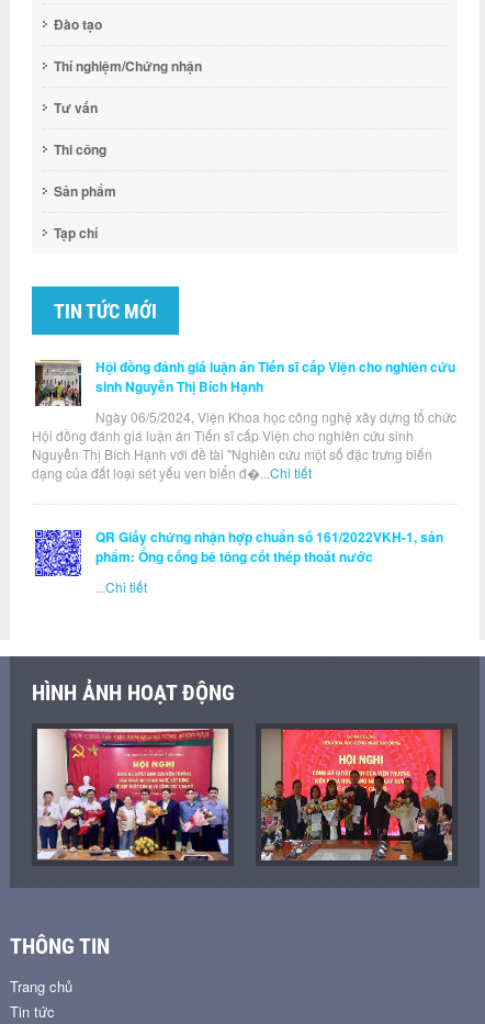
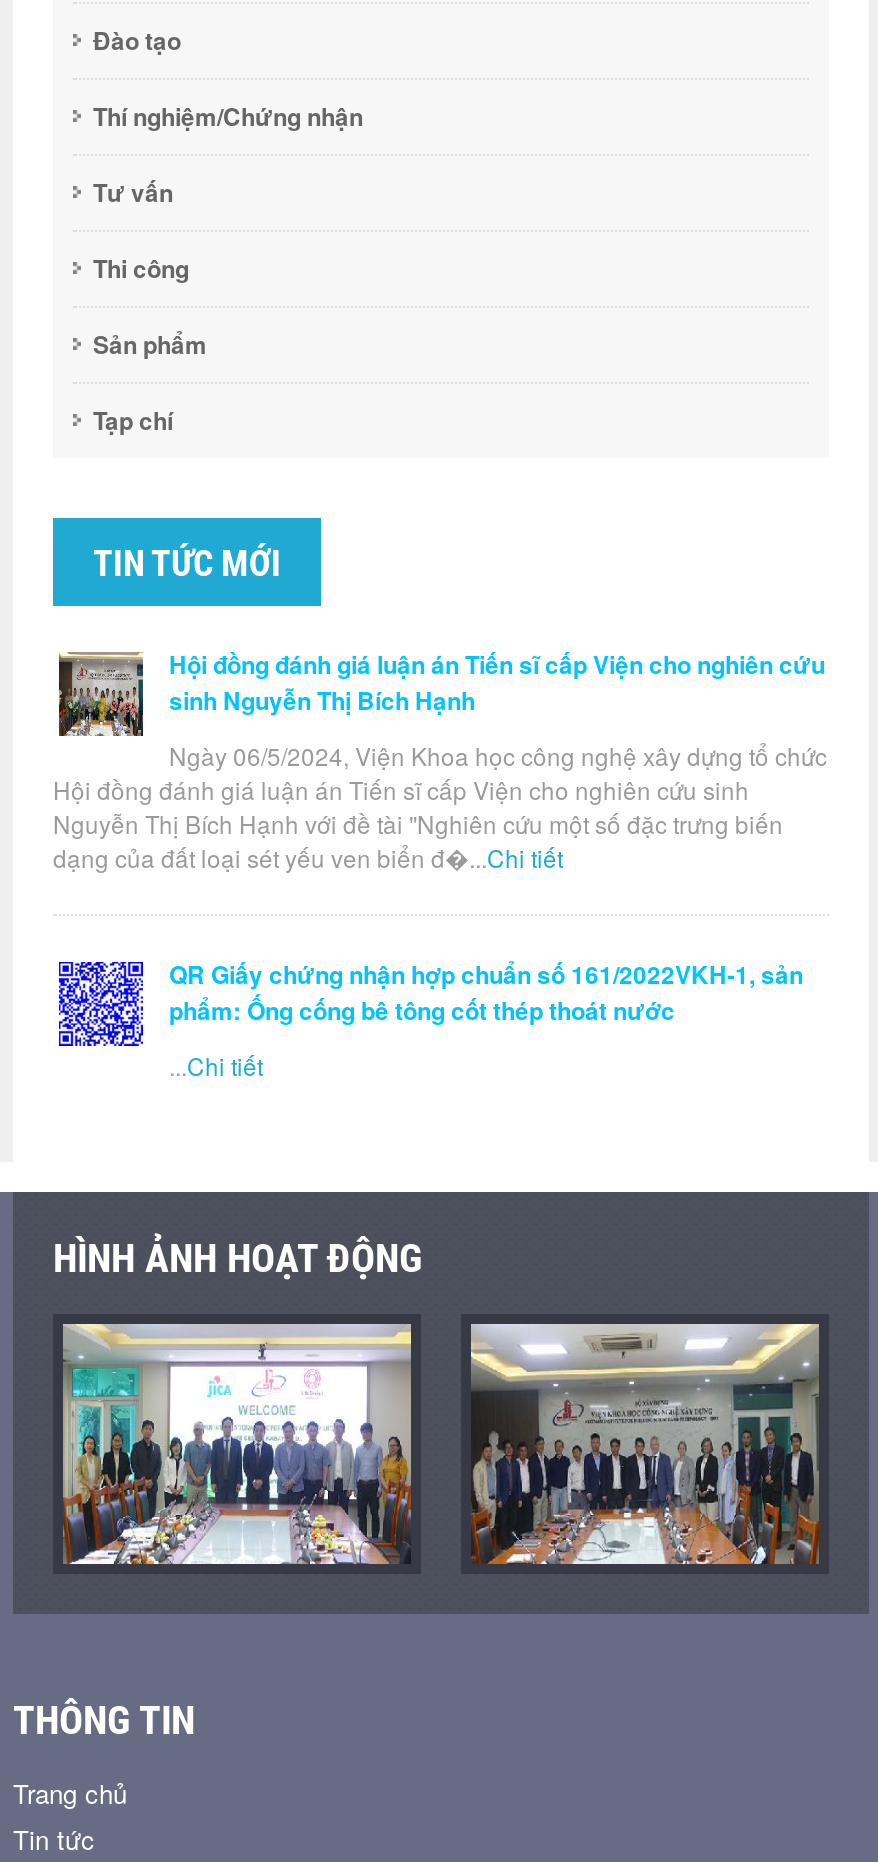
[36,728,229,862] [image] -> [63,1322,411,1566] [image]
[260,729,453,862] [image] -> [471,1322,819,1566] [image]

